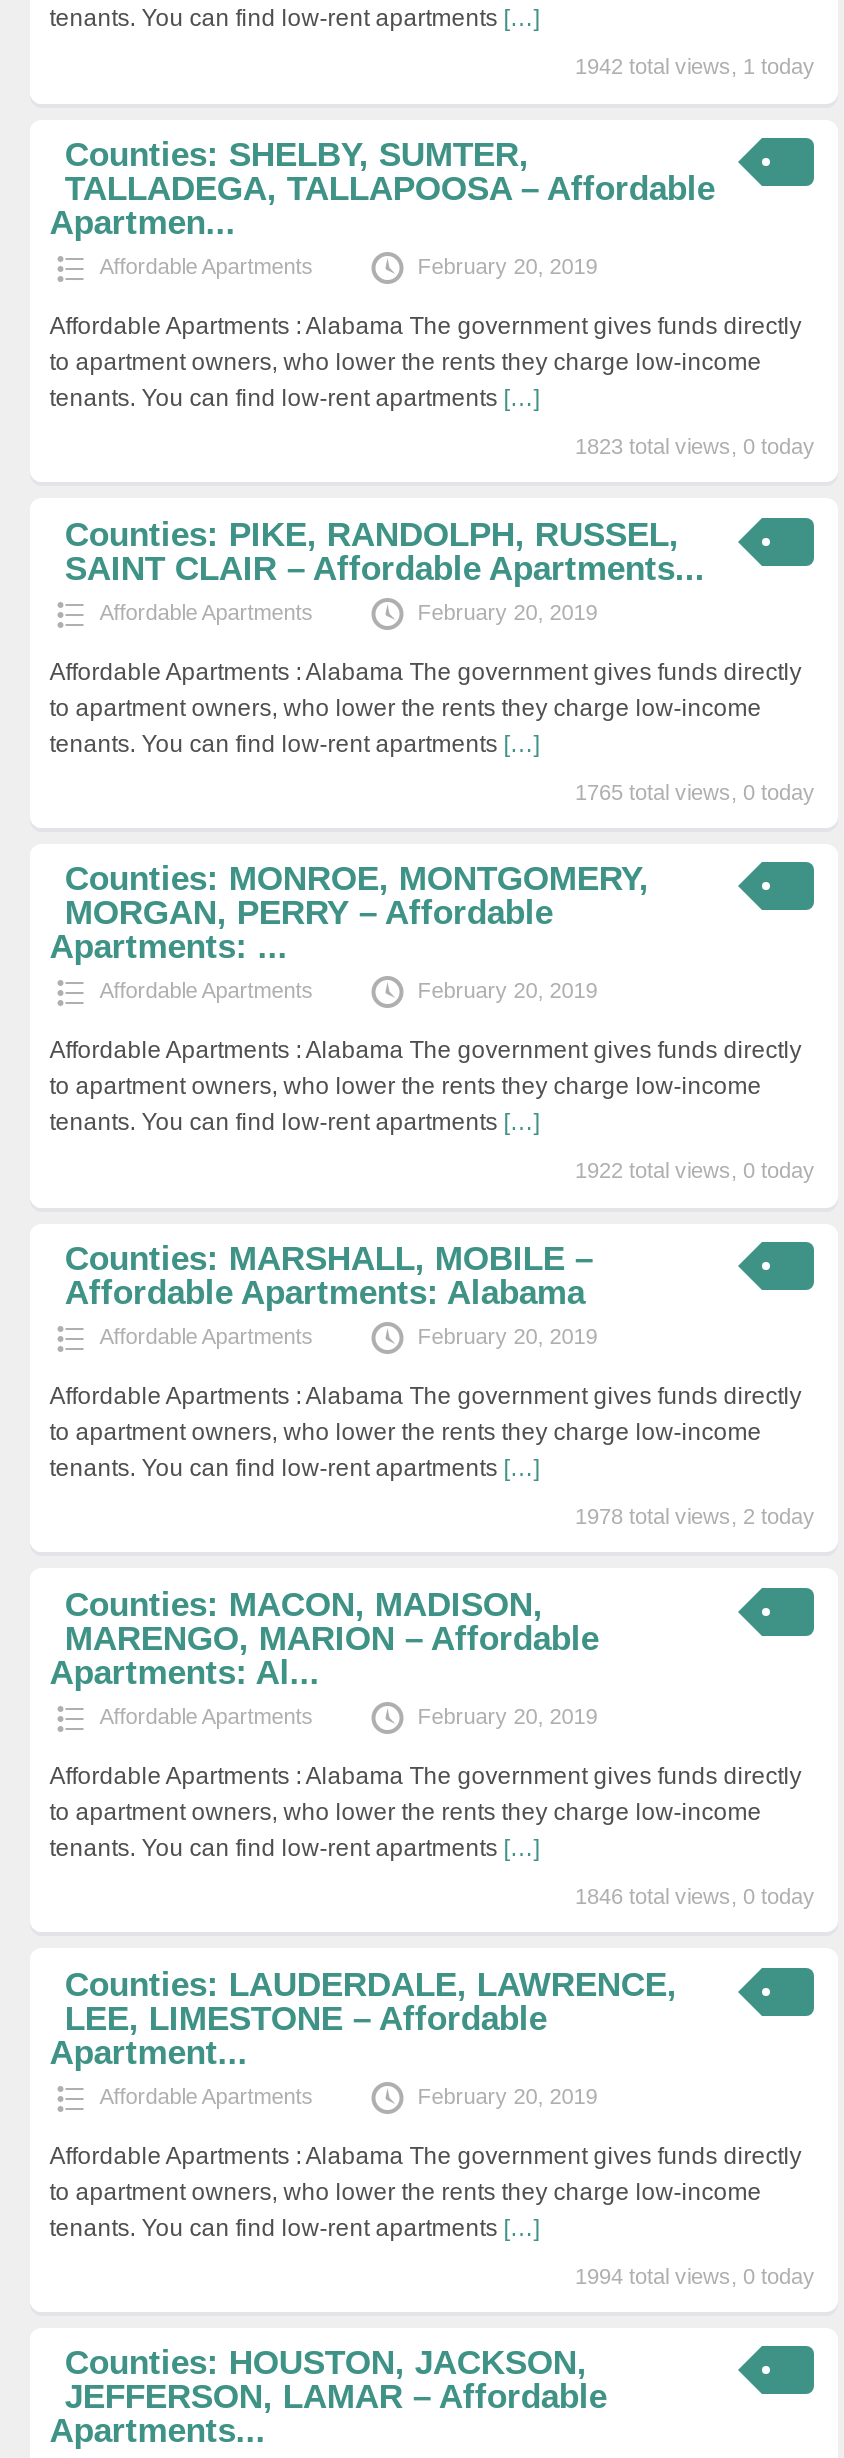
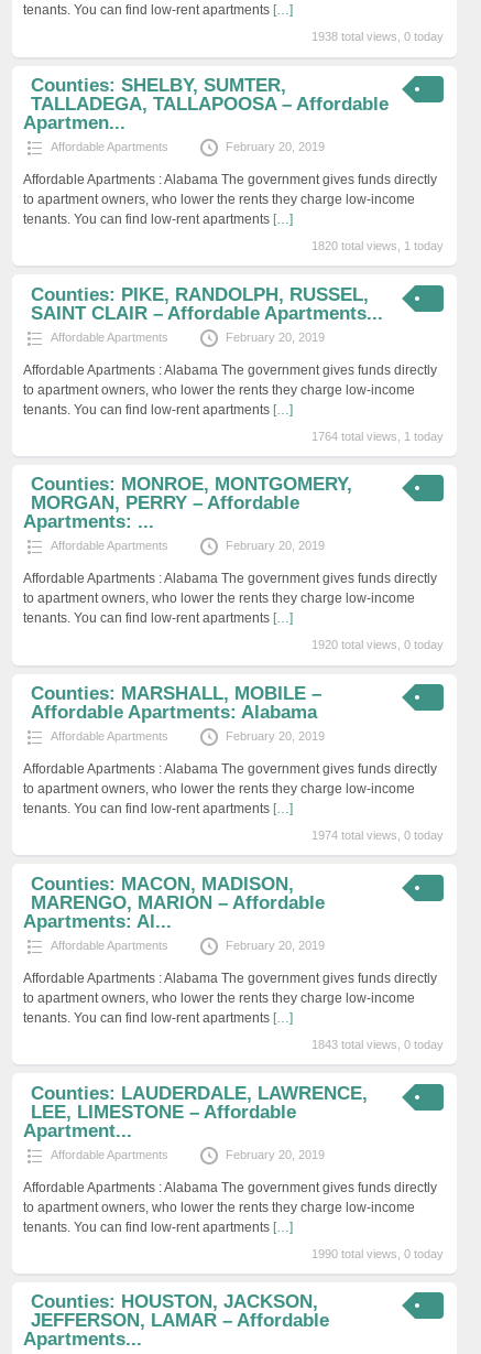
[575,54,815,78] 1942 total views, 1 today -> [312,30,444,43] 1938 total views, 0 today
[575,434,815,458] 1823 total views, 0 today -> [312,239,444,252] 1820 total views, 1 today
[575,779,815,803] 1765 total views, 0 today -> [312,429,444,442] 1764 total views, 1 today
[575,1159,815,1183] 1922 total views, 0 today -> [312,638,444,651] 1920 total views, 0 today
[575,1504,815,1528] 1978 total views, 2 today -> [312,829,444,842] 1974 total views, 0 today
[575,1884,815,1908] 1846 total views, 0 today -> [312,1038,444,1051] 1843 total views, 0 today
[575,2263,815,2287] 1994 total views, 0 today -> [312,1247,444,1260] 1990 total views, 0 today

